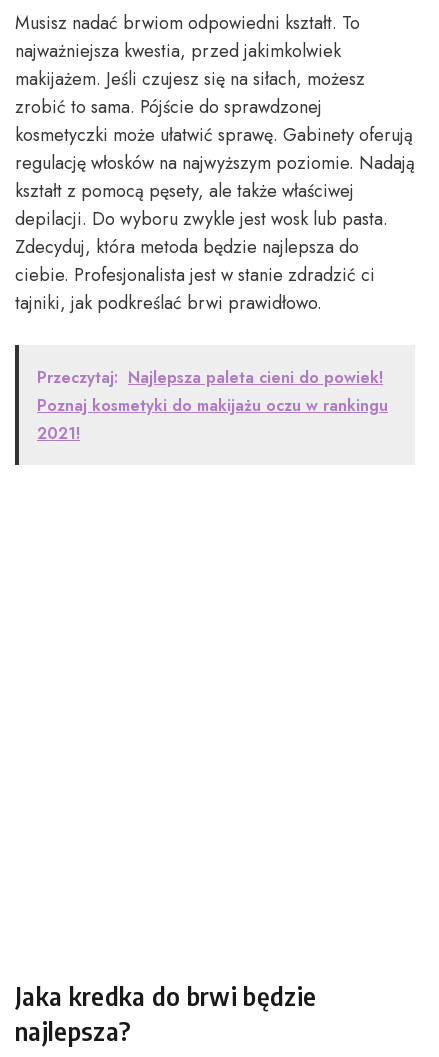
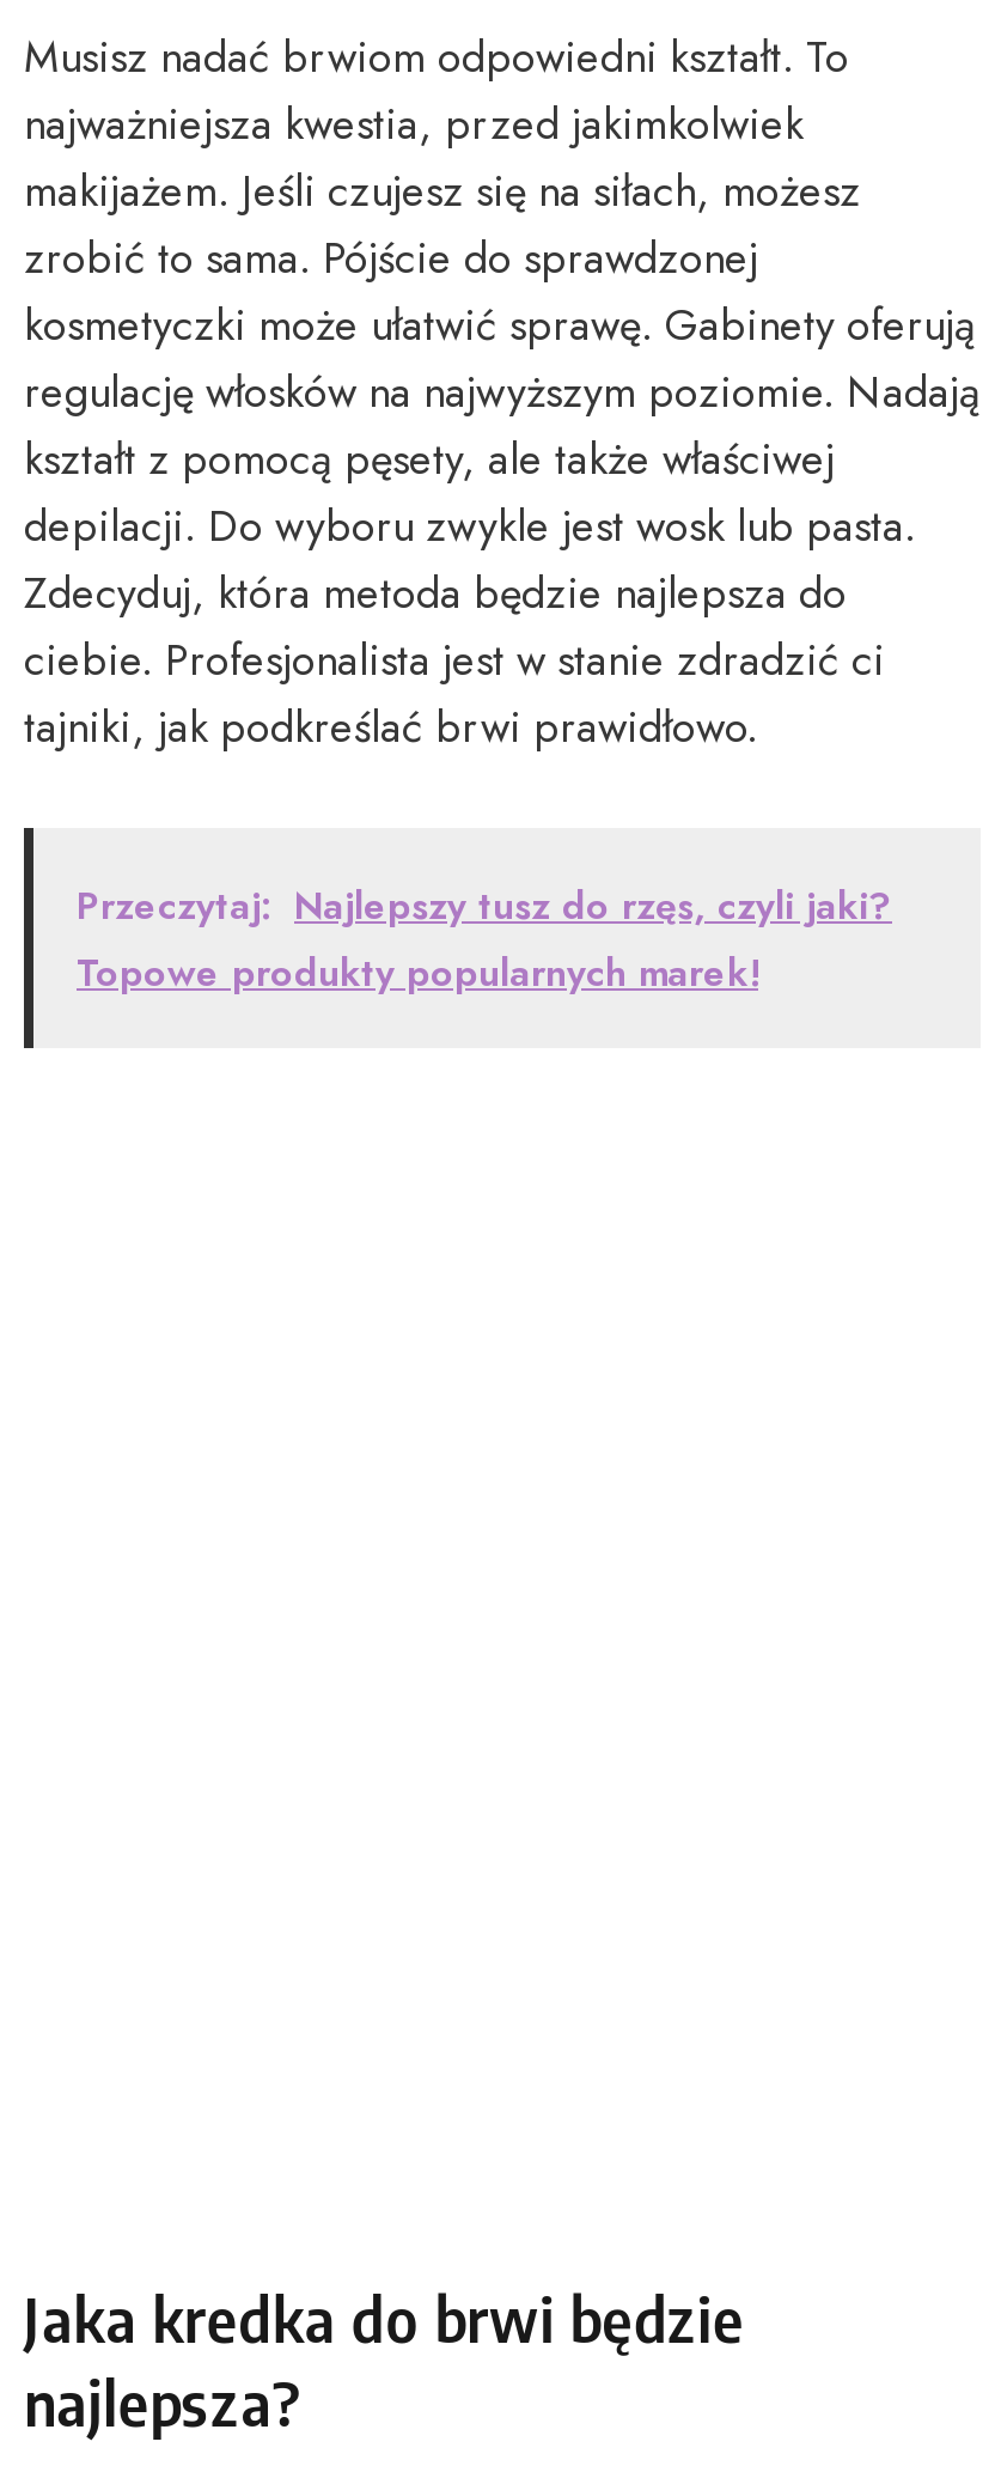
[37,366,388,445] Przeczytaj: Najlepsza paleta cieni do powiek! | Poznaj kosmetyki do makijażu oczu w rankingu | 2021! -> [77,878,892,1000] Przeczytaj: Najlepszy tusz do rzęs, czyli jaki? | Topowe produkty popularnych marek!

